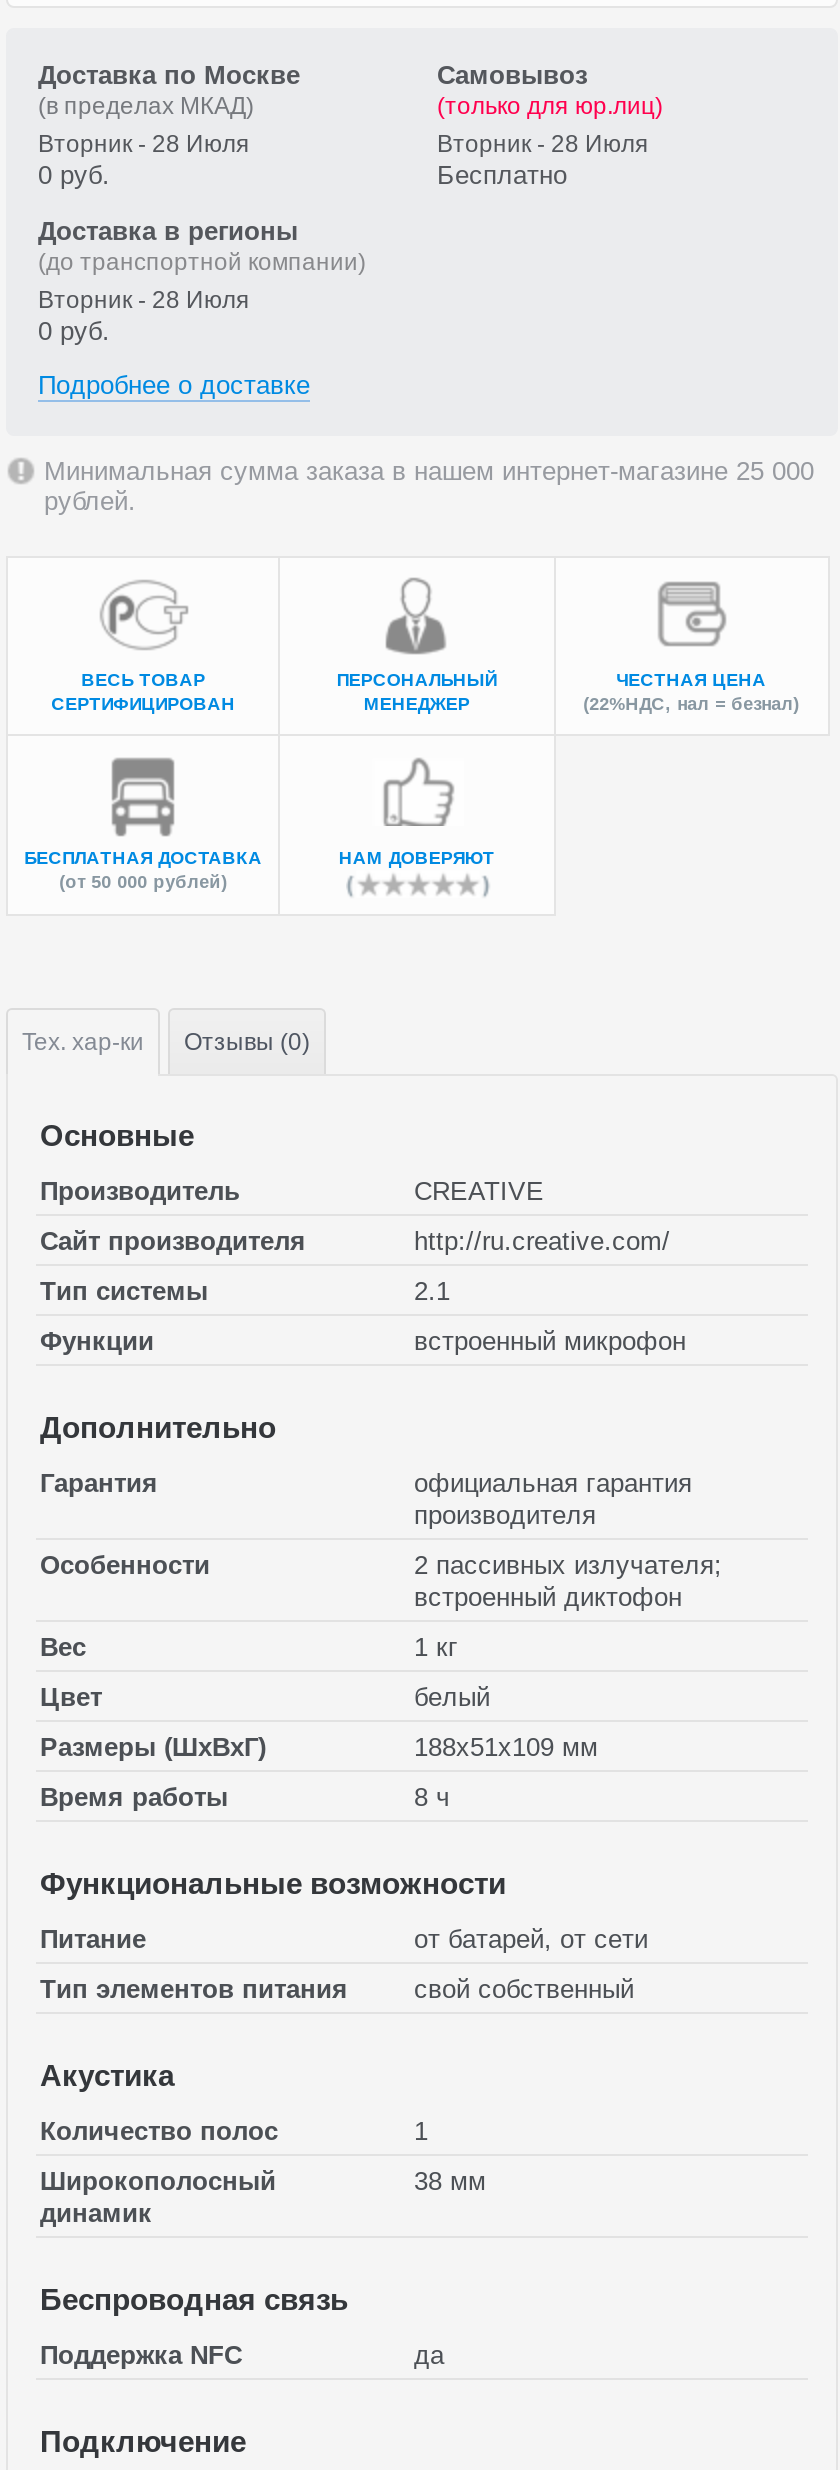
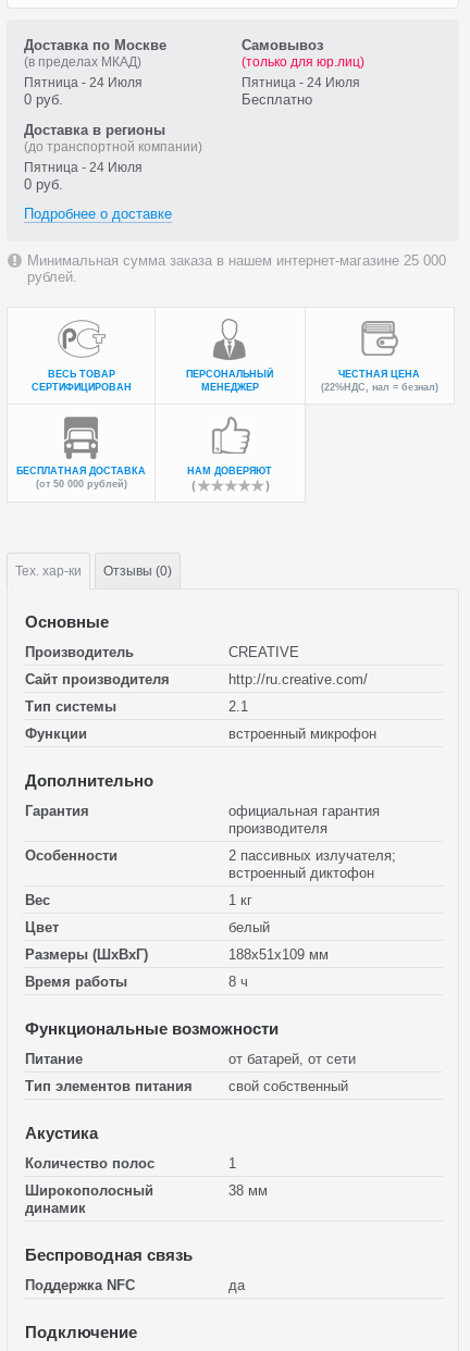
[38,130,250,158] Вторник - 28 Июля -> [24,75,143,90] Пятница - 24 Июля
[437,130,649,158] Вторник - 28 Июля -> [241,75,360,90] Пятница - 24 Июля
[38,286,250,314] Вторник - 28 Июля -> [24,160,143,175] Пятница - 24 Июля

